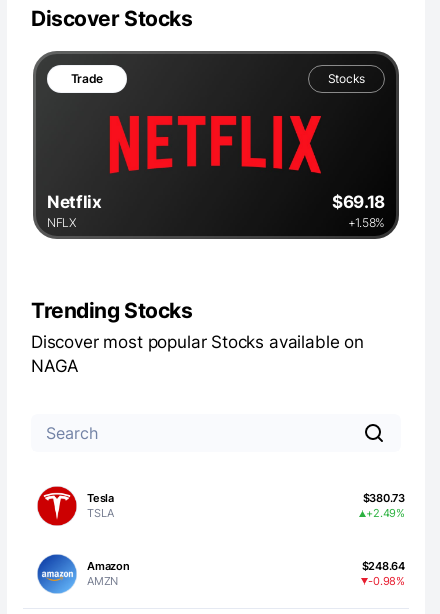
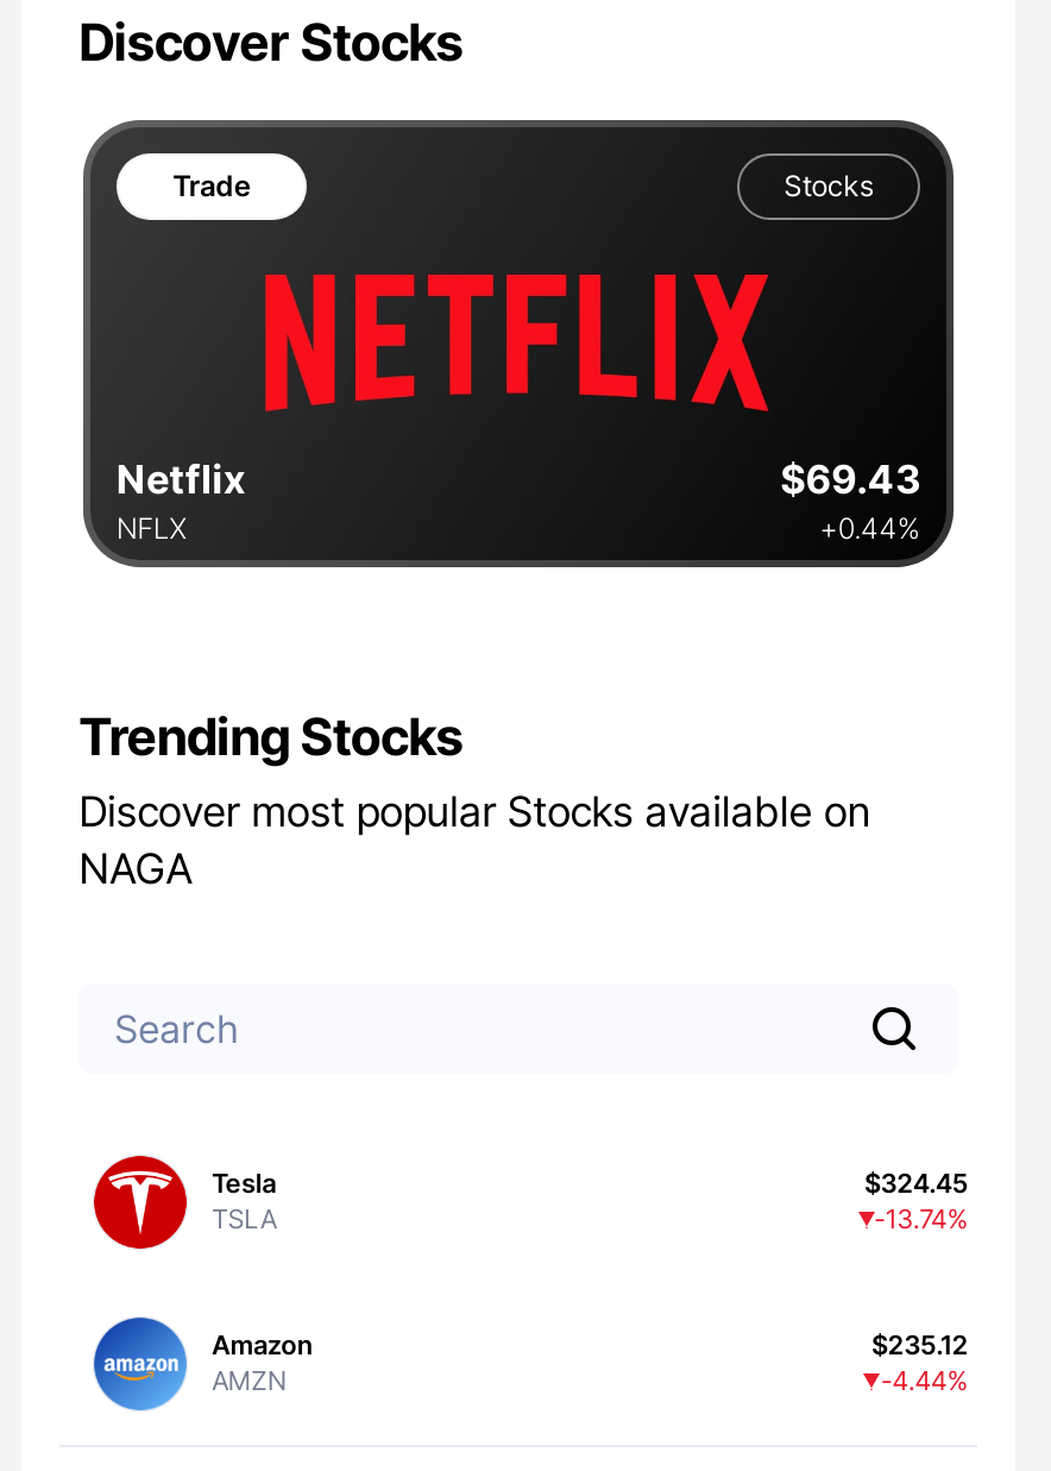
[332,192,385,212] $69.18 -> [780,456,920,504] $69.43
[348,215,385,230] +1.58% -> [819,511,920,547] +0.44%
[362,491,405,505] $380.73 -> [864,1167,968,1201] $324.45
[366,506,405,520] +2.49% -> [874,1203,968,1236] -13.74%
[361,559,405,573] $248.64 -> [871,1329,968,1362] $235.12
[368,574,405,588] -0.98% -> [881,1365,968,1398] -4.44%

